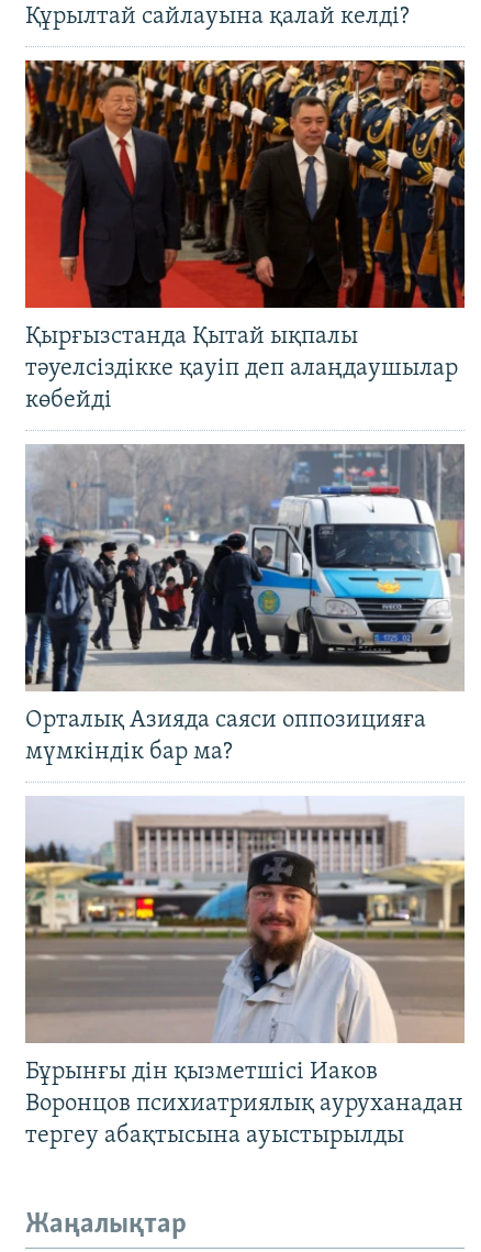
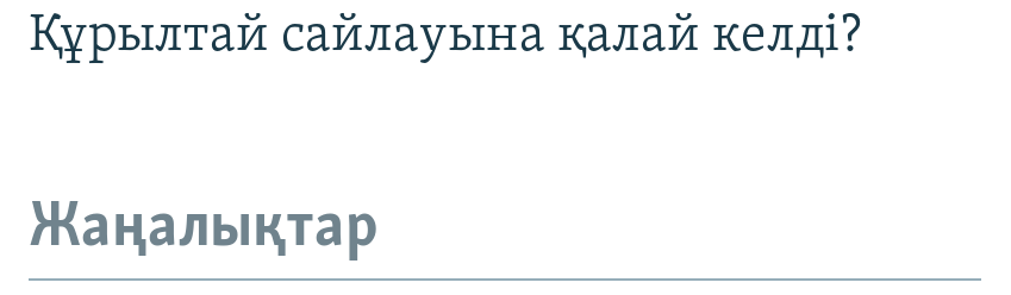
[24,59,466,413] [image] | Қырғызстанда Қытай ықпалы | тәуелсіздікке қауіп деп алаңдаушылар | көбейді -> none
[24,443,466,765] [image] | Орталық Азияда саяси оппозицияға | мүмкіндік бар ма? -> none
[24,797,466,1149] [image] | Бұрынғы дін қызметшісі Иаков | Воронцов психиатриялық ауруханадан | тергеу абақтысына ауыстырылды -> none

